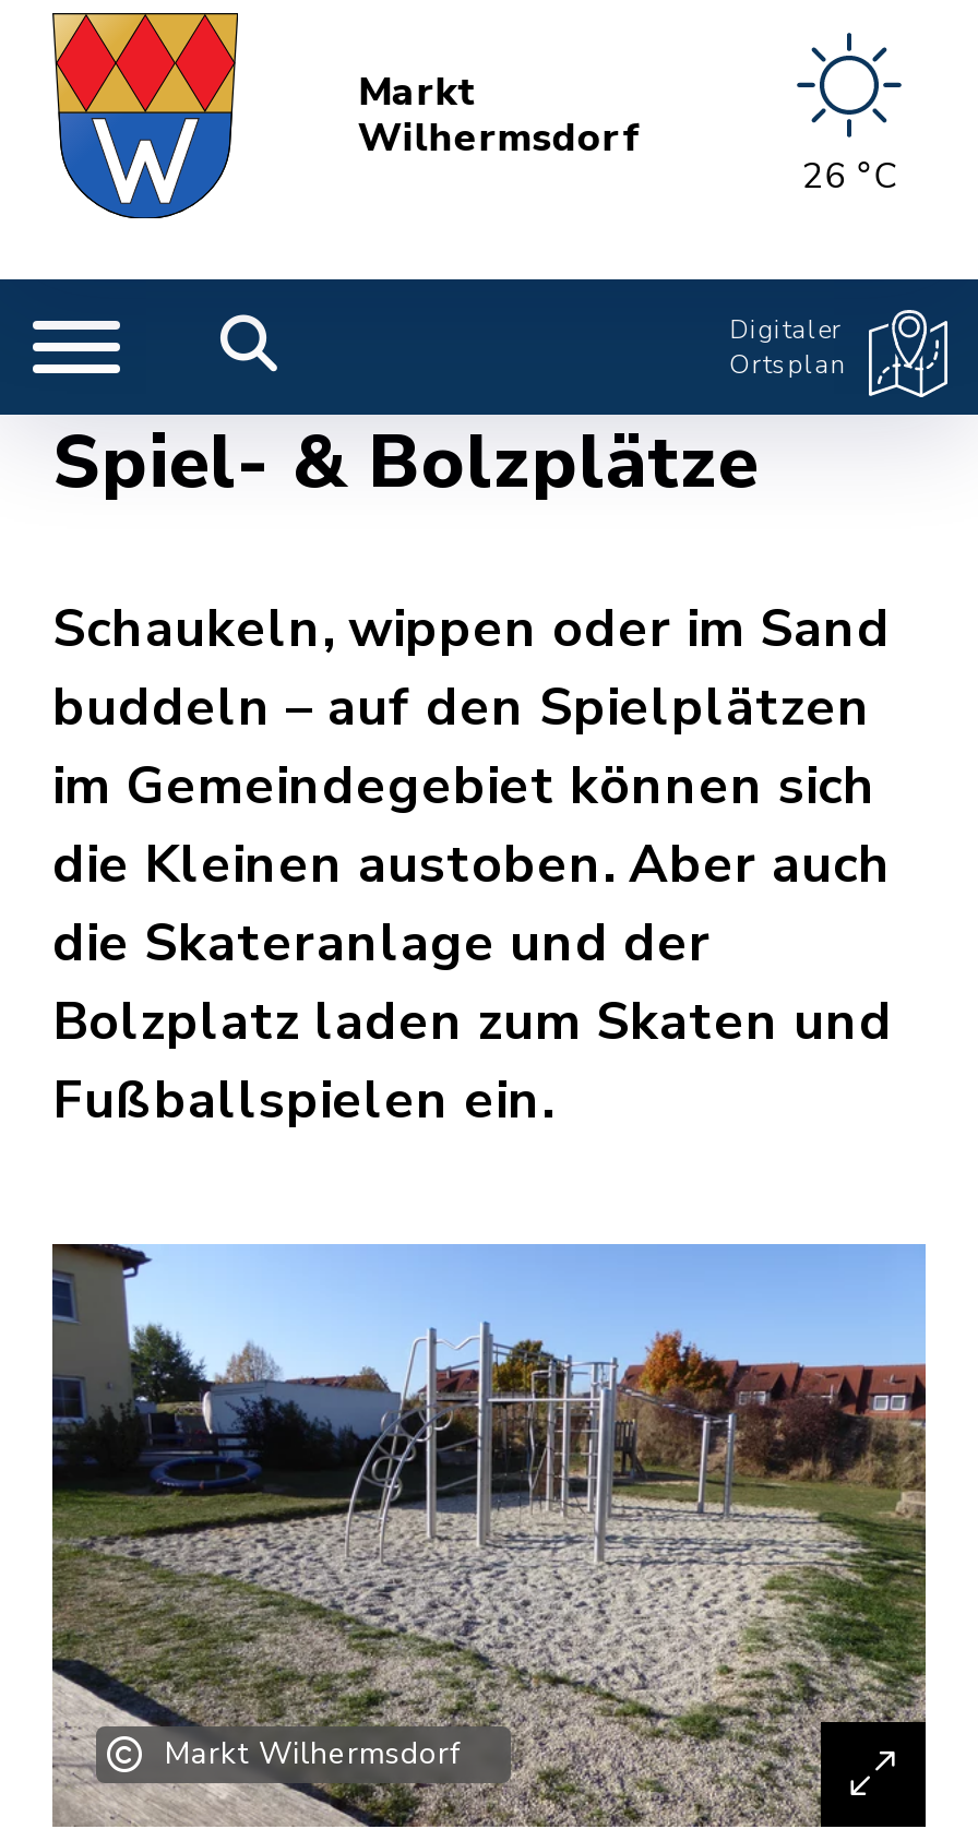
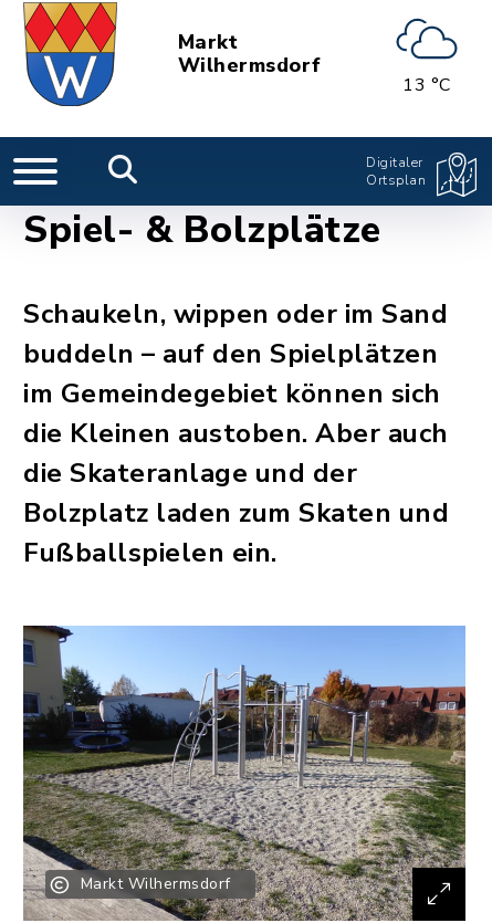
[790,31,910,200] [image] | 26 °C -> [395,13,459,97] [image] | 13 °C

